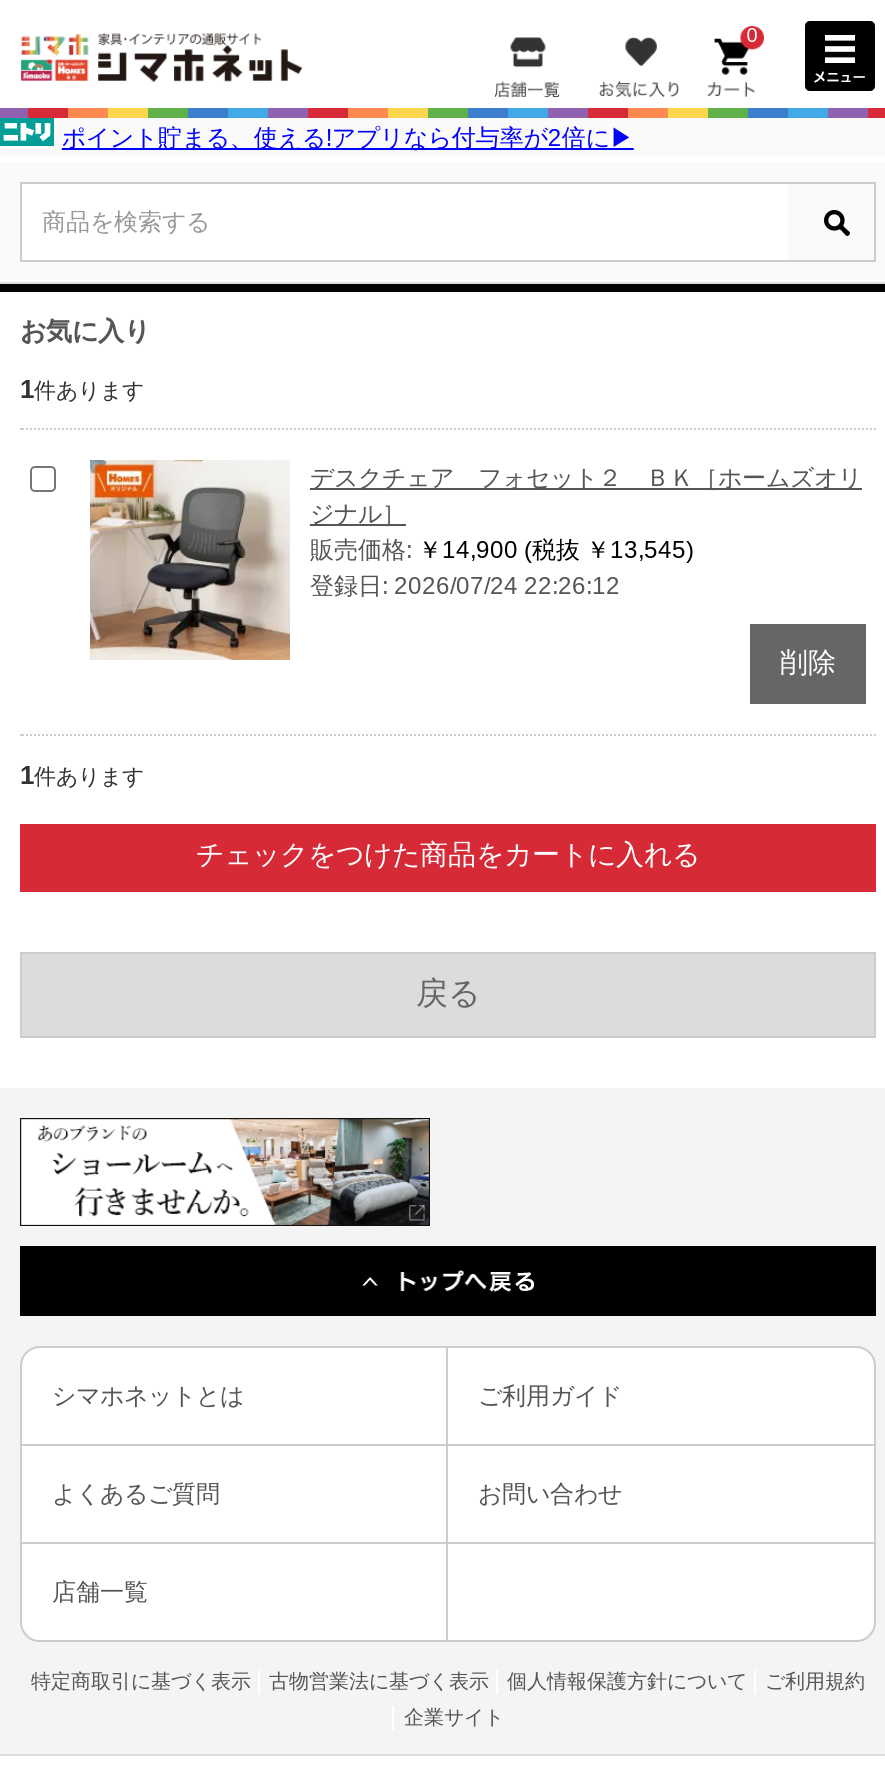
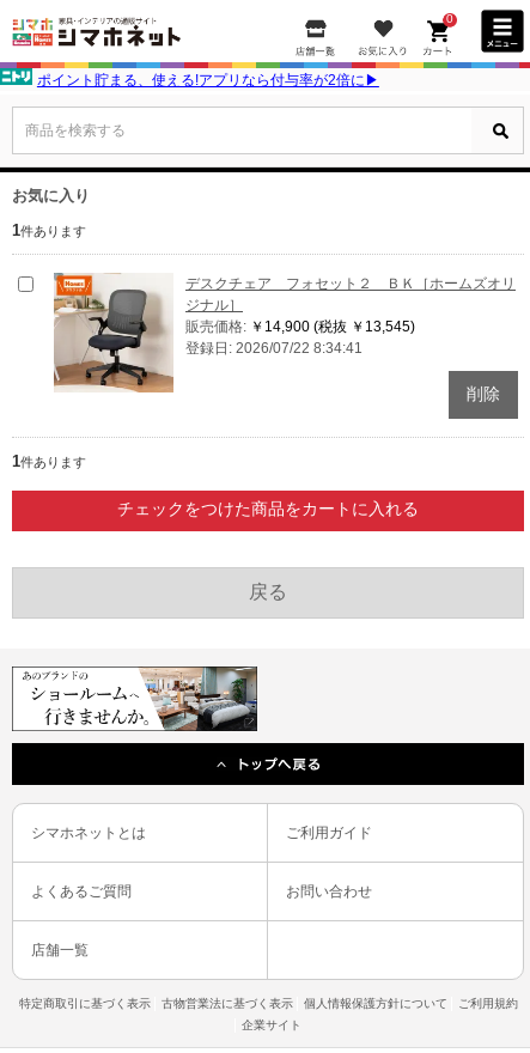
[310,572,620,600] 登録日: 2026/07/24 22:26:12 -> [185,340,363,357] 登録日: 2026/07/22 8:34:41

